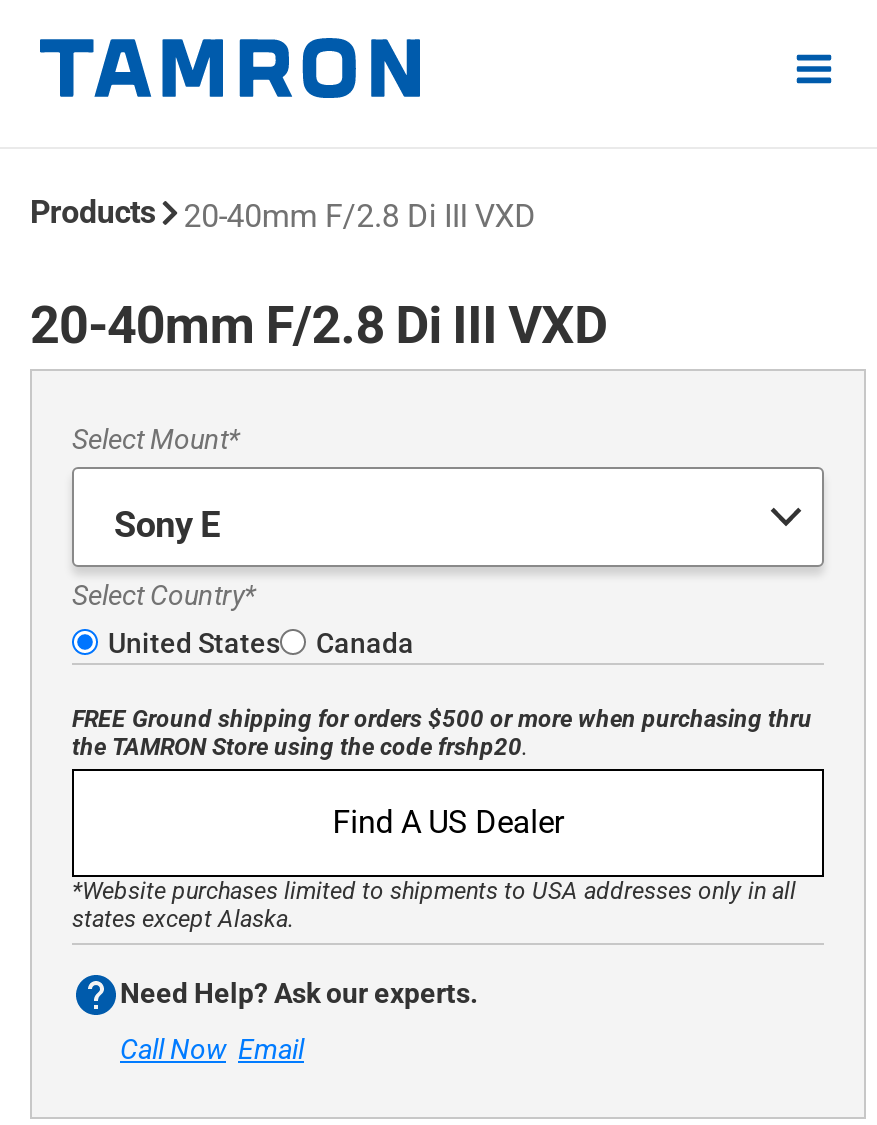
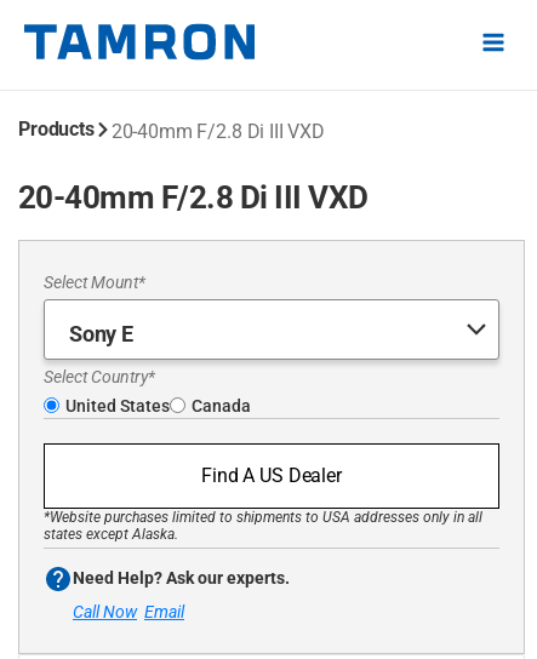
[72,705,812,761] FREE Ground shipping for orders $500 or more when purchasing thru | the TAMRON Store using the code frshp20. -> none

